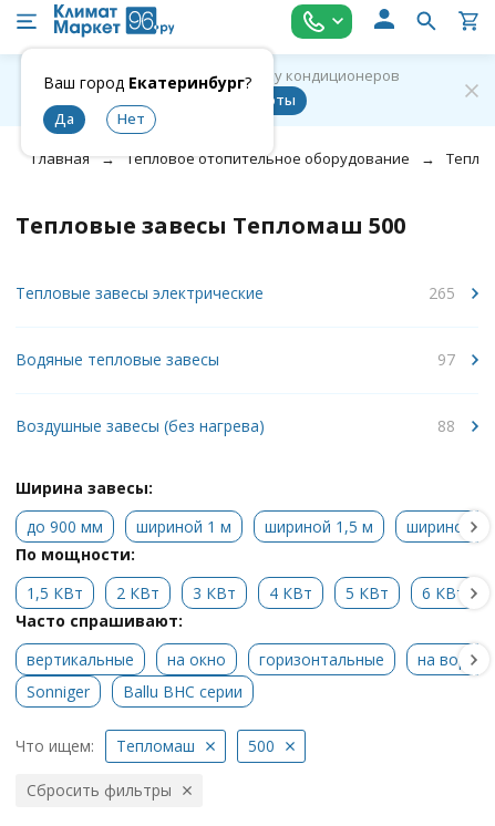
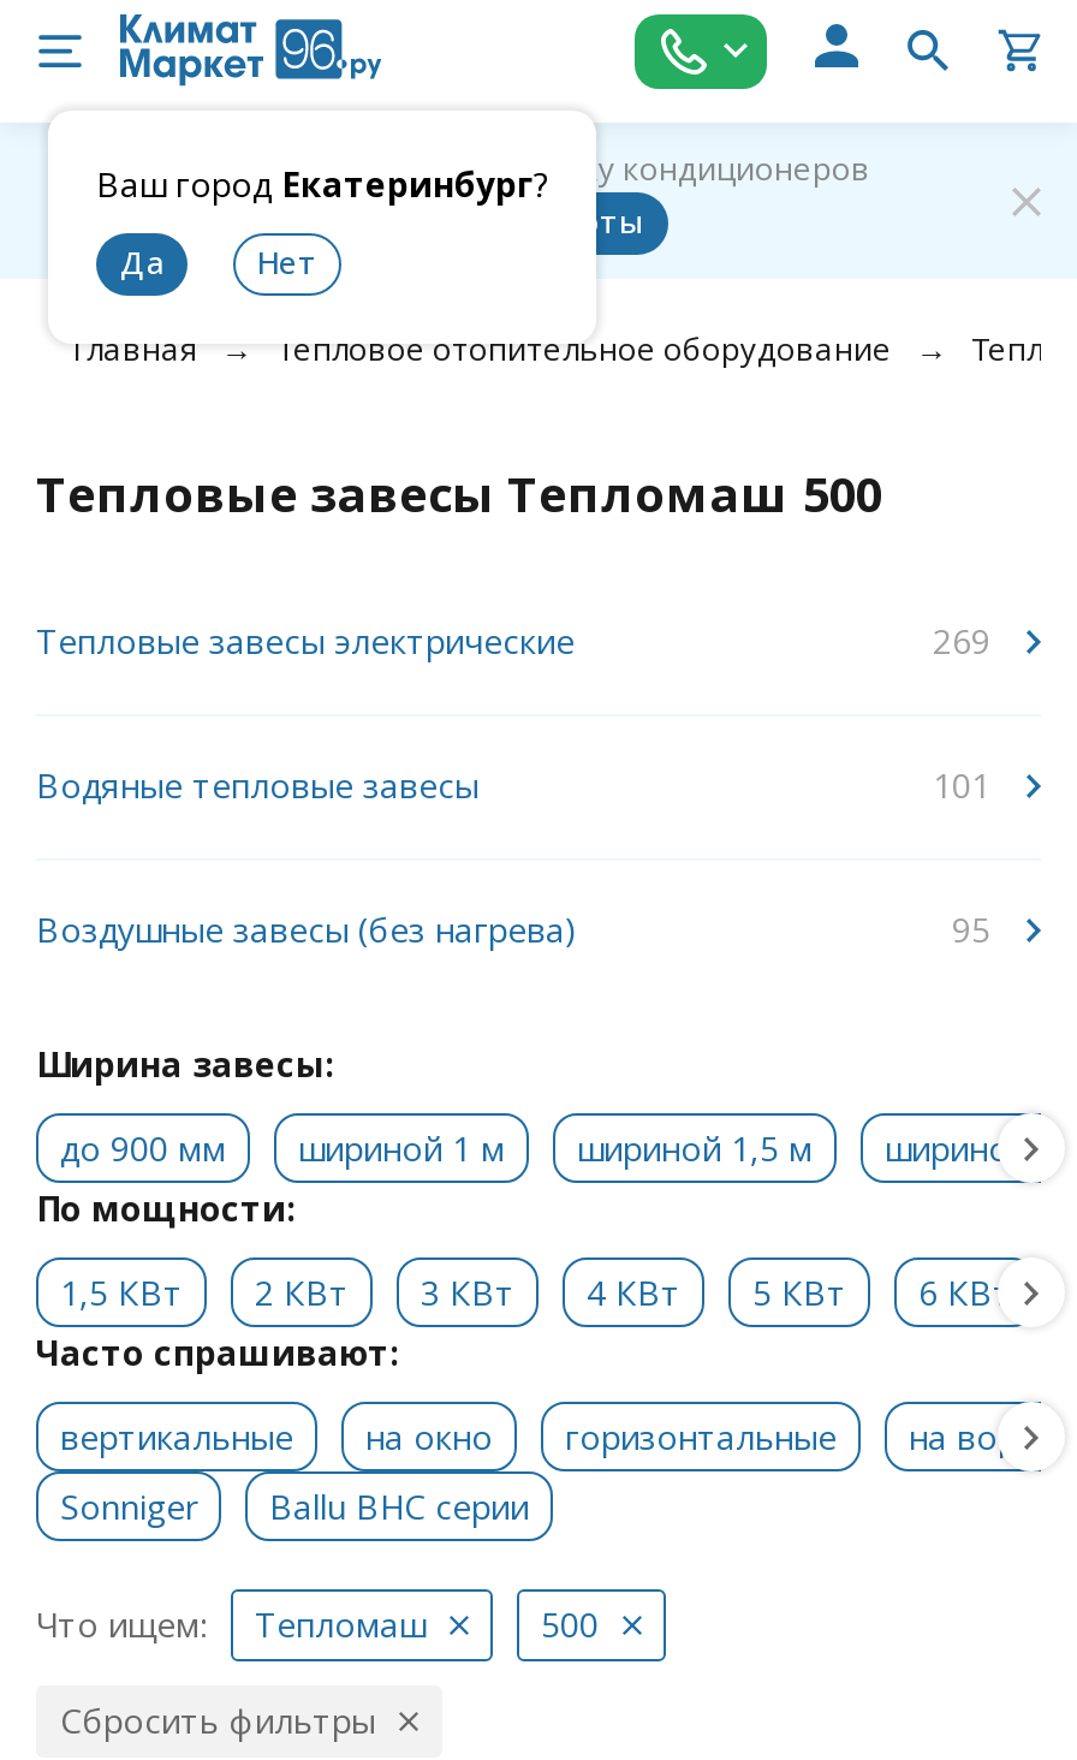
[429,282,455,303] 265 -> [933,618,990,664] 269
[437,349,455,370] 97 -> [933,762,990,808] 101
[437,415,455,436] 88 -> [952,906,990,952] 95

